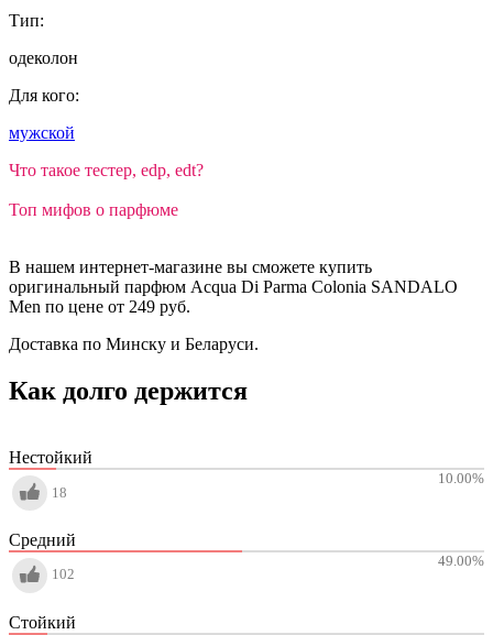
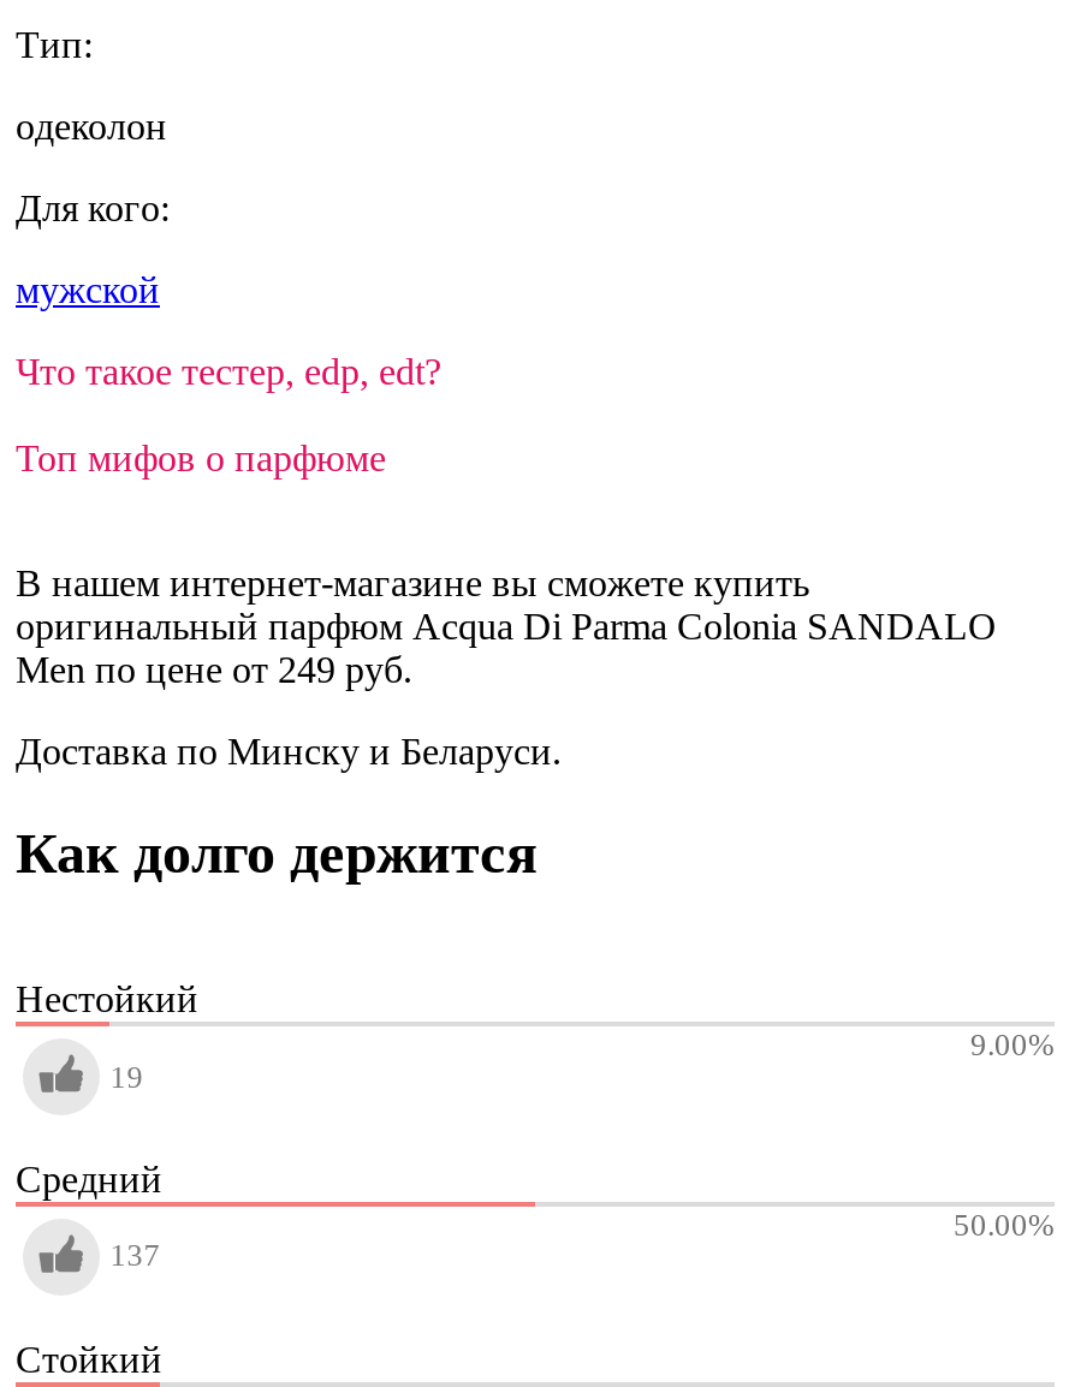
[438,471,484,487] 10.00% -> [970,1029,1055,1063] 9.00%
[52,485,67,501] 18 -> [110,1060,144,1094] 19
[438,554,484,569] 49.00% -> [954,1209,1055,1243] 50.00%
[52,568,75,583] 102 -> [110,1240,160,1274] 137

